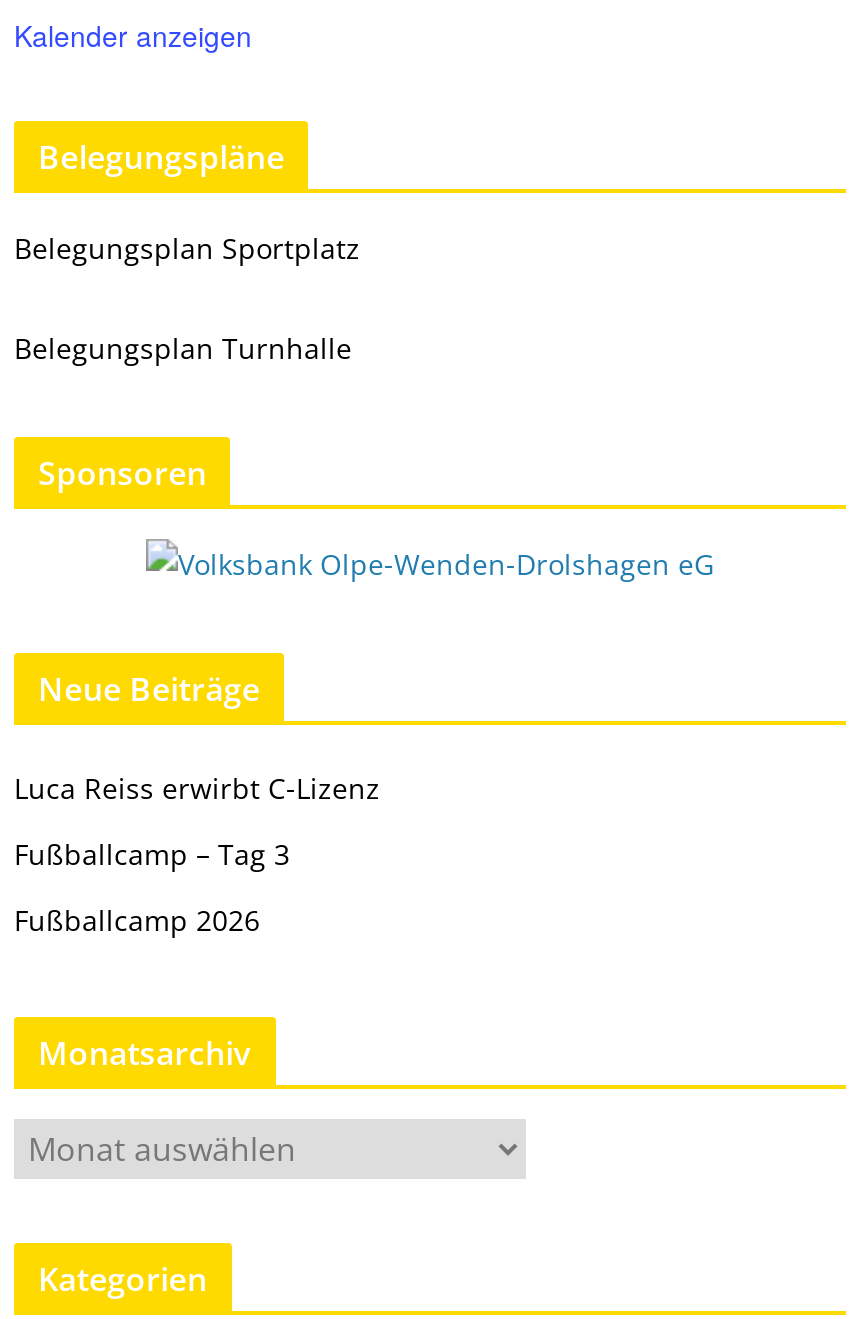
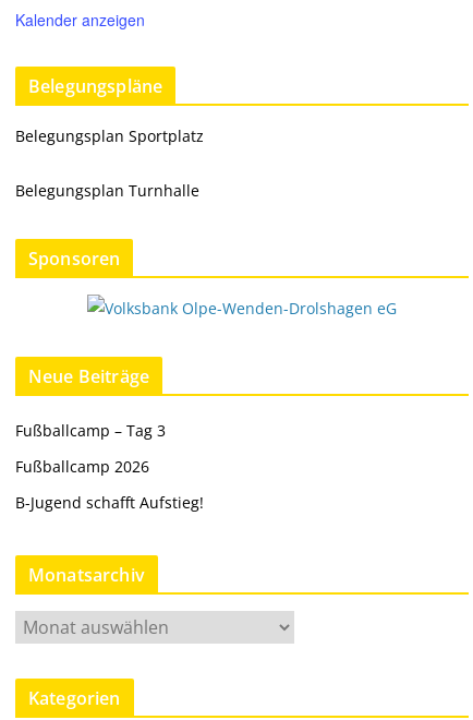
[14,769,380,807] Luca Reiss erwirbt C-Lizenz -> none
moved [14,835,290,939] -> [15,420,166,477]: Fußballcamp – Tag 3 | Fußballcamp 2026
none -> [15,492,204,513] B-Jugend schafft Aufstieg!

